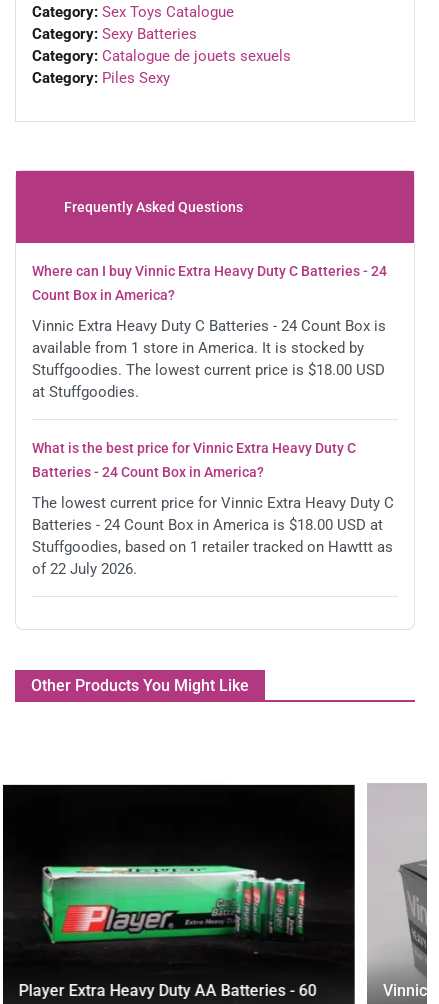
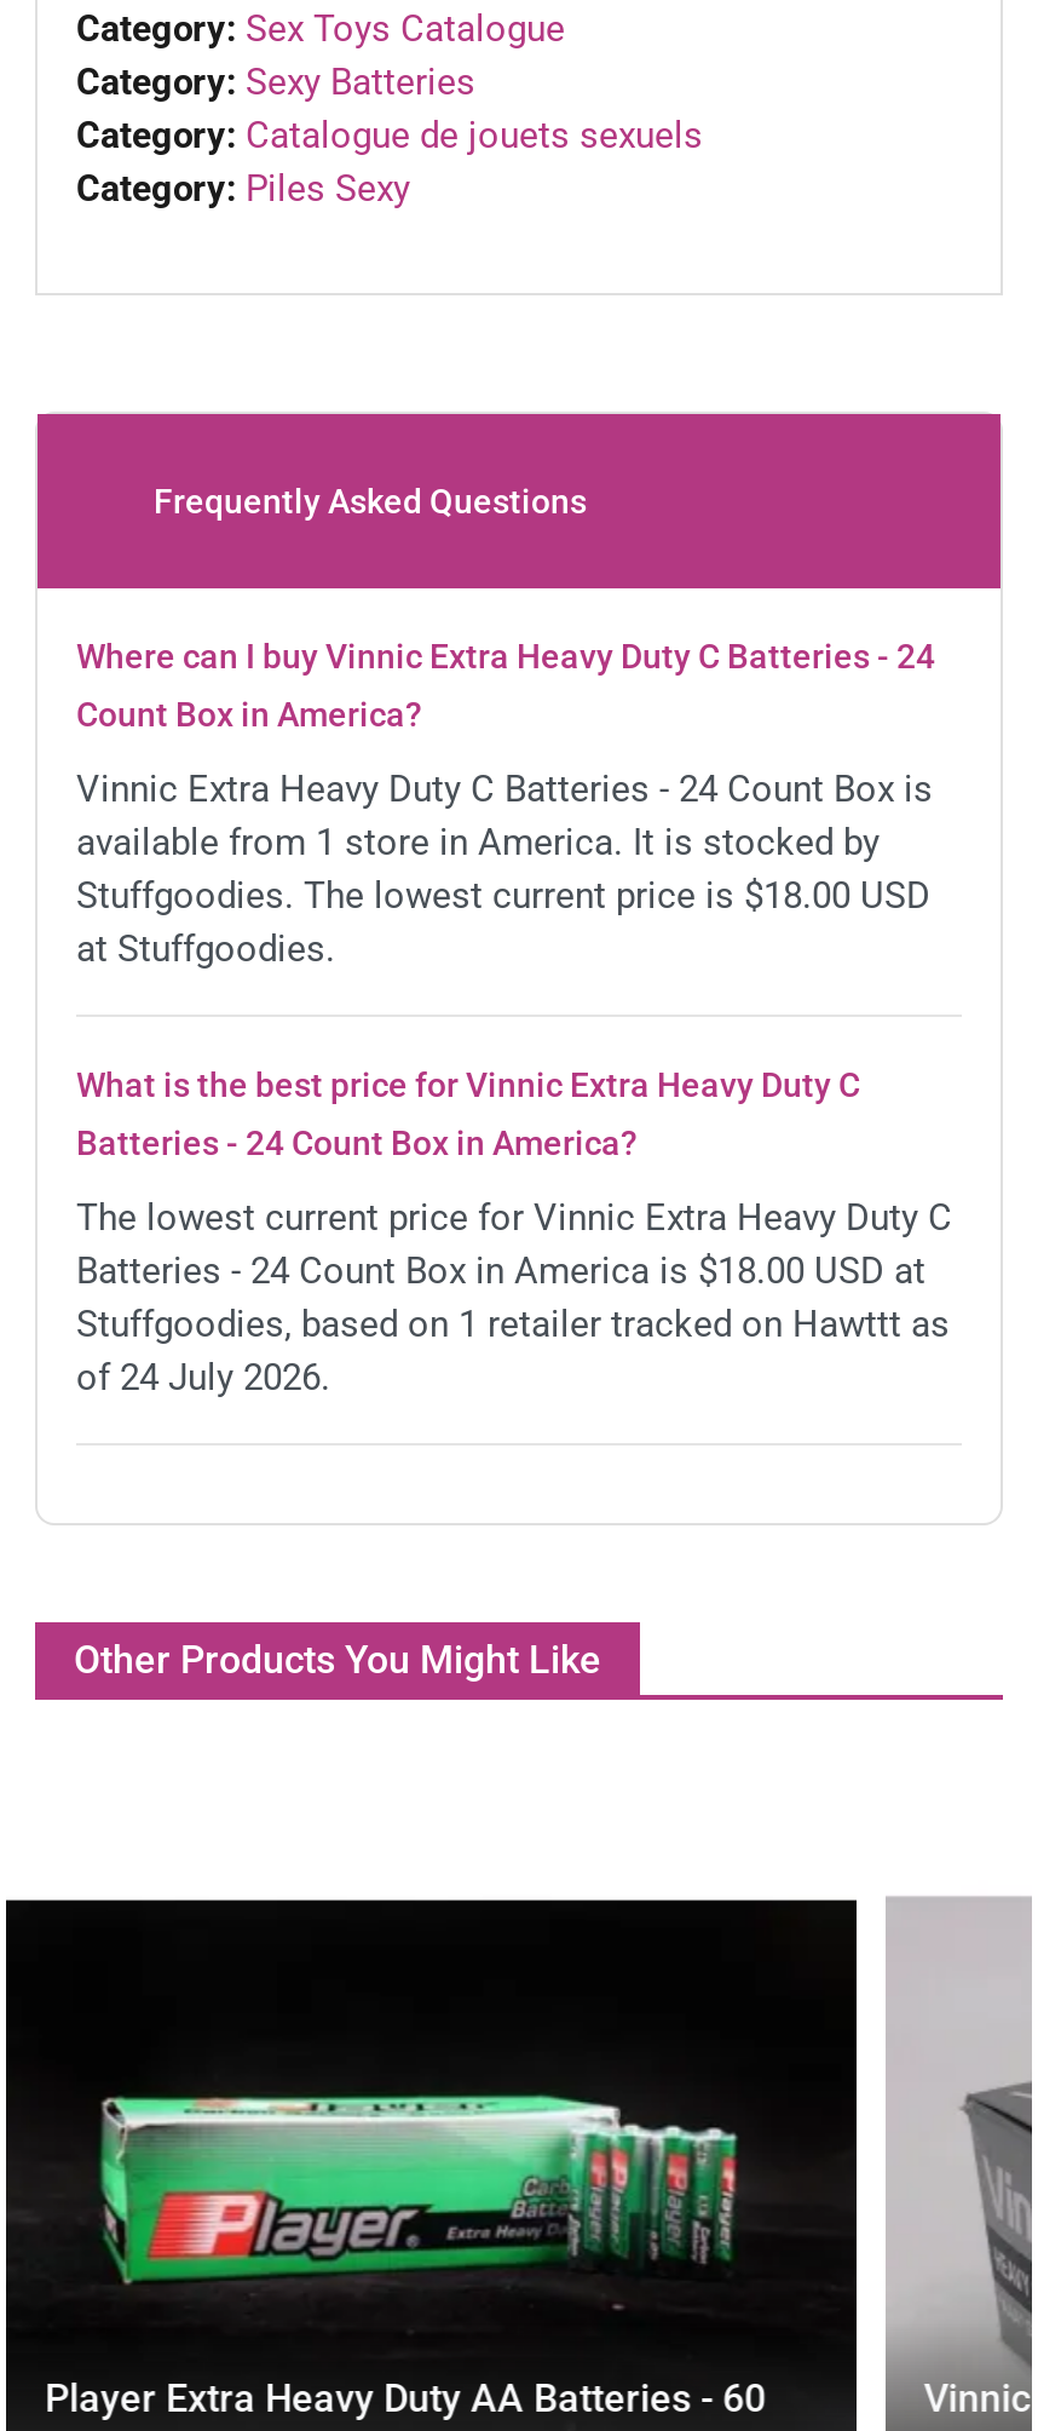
[32,560,137,578] of 22 July 2026. -> [76,1356,330,1400] of 24 July 2026.

